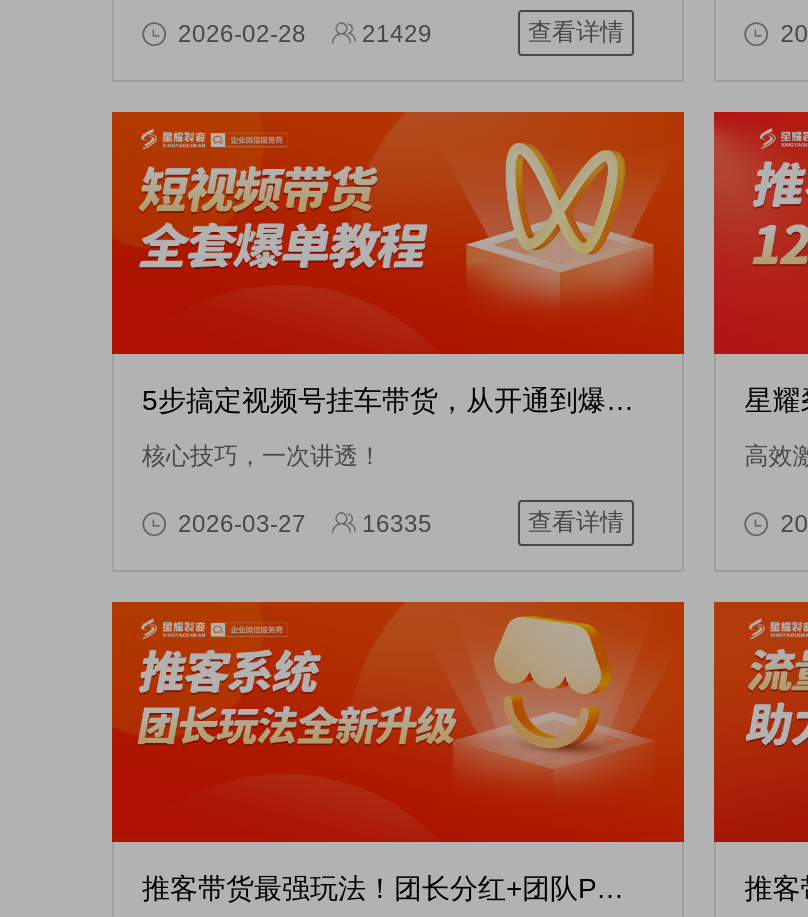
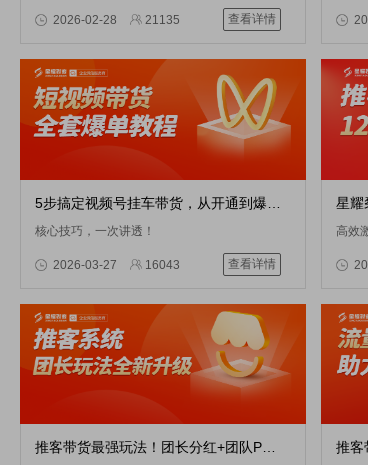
[172,20,432,48] 2026-02-28 21429 -> [50,13,180,27] 2026-02-28 21135
[172,509,432,537] 2026-03-27 16335 -> [50,258,180,272] 2026-03-27 16043

